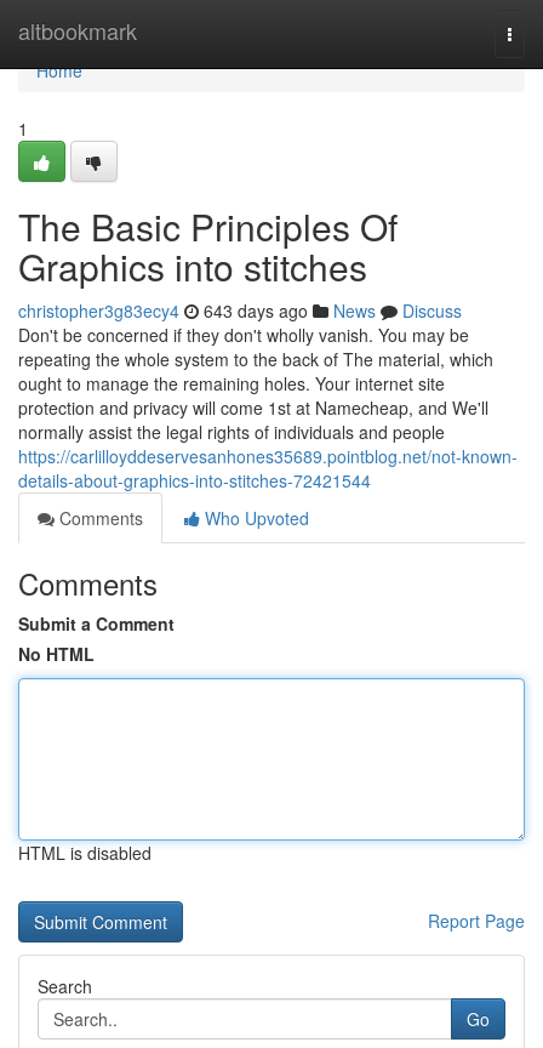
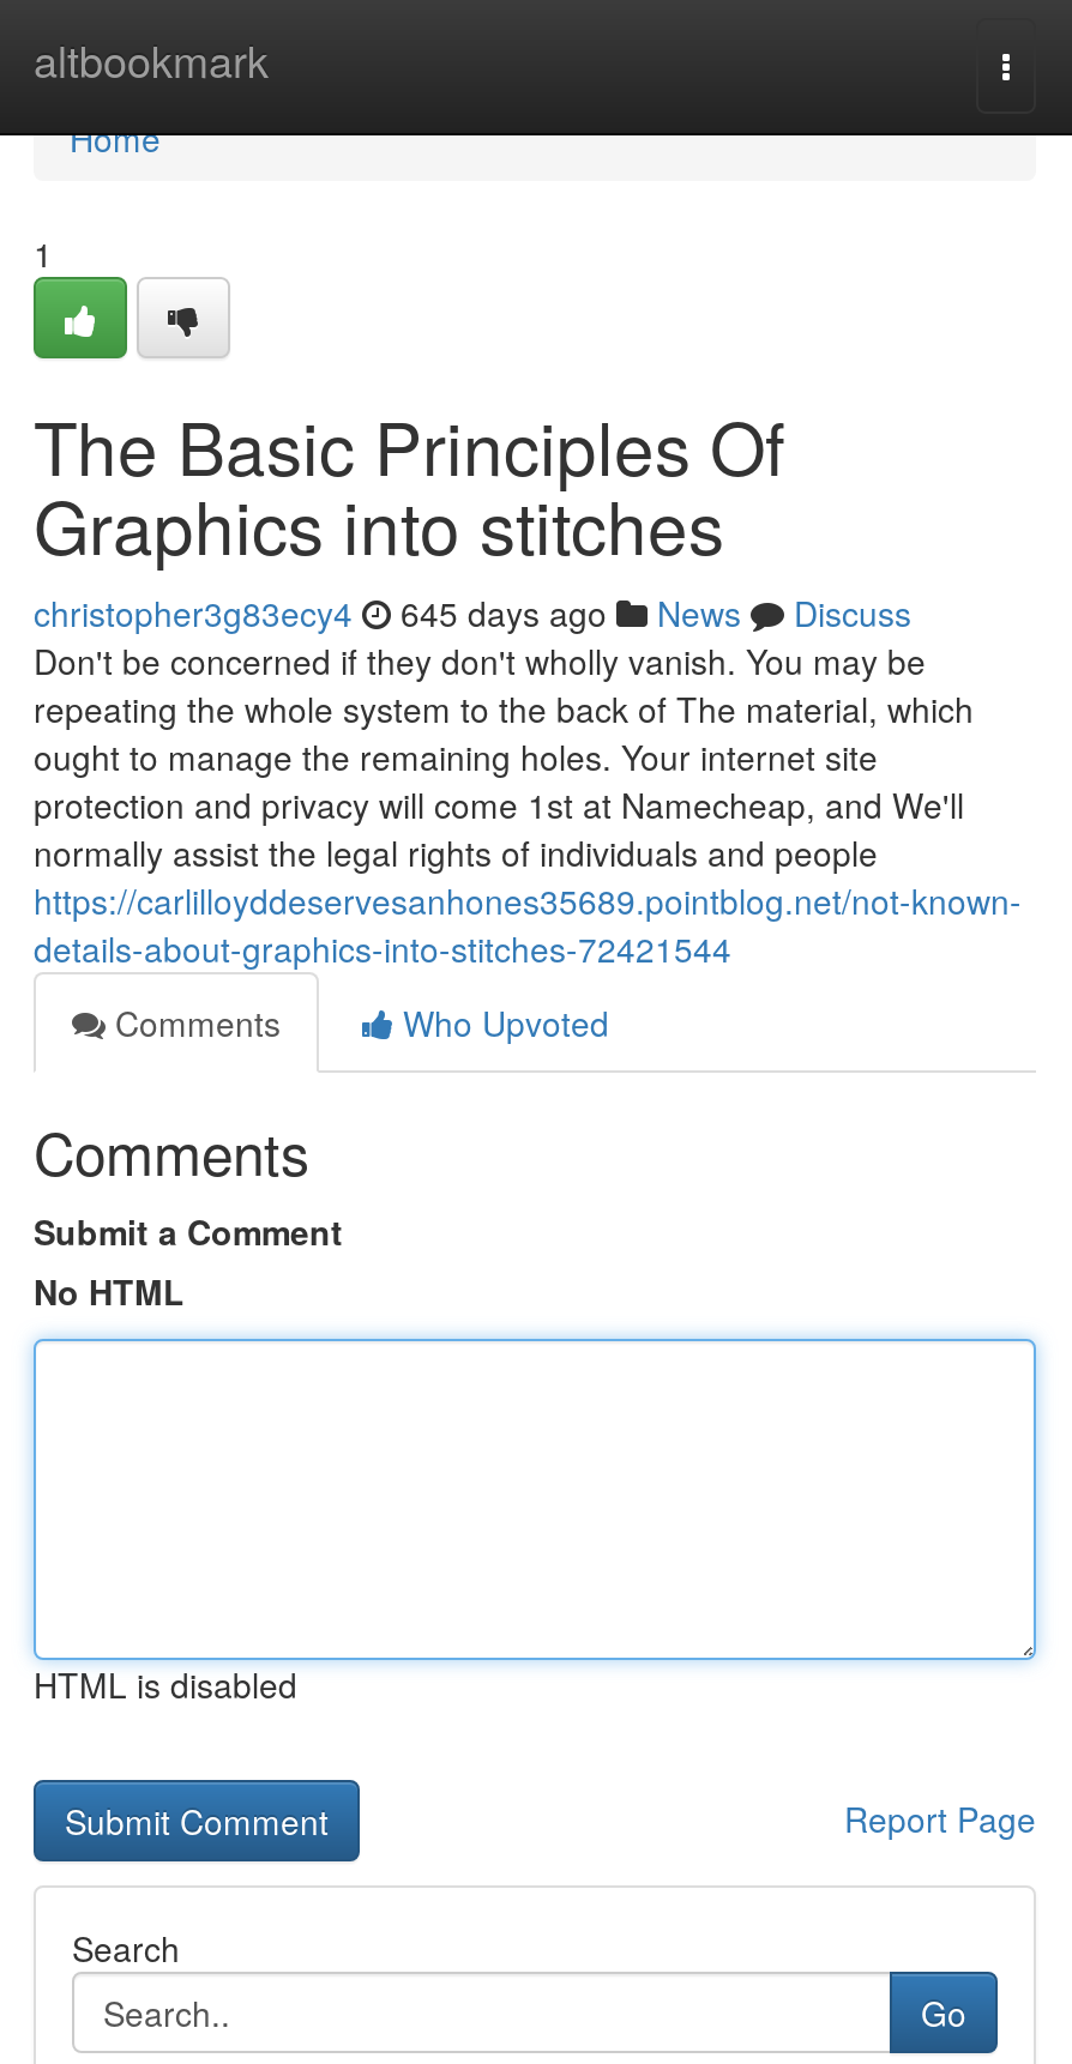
[18,298,462,323] christopher3g83ecy4 643 days ago News Discuss -> [34,589,911,636] christopher3g83ecy4 645 days ago News Discuss

